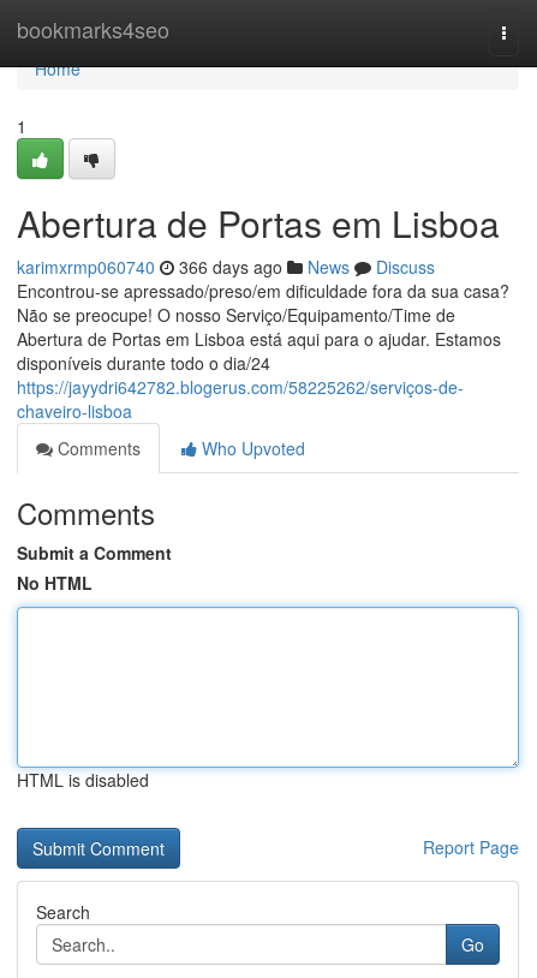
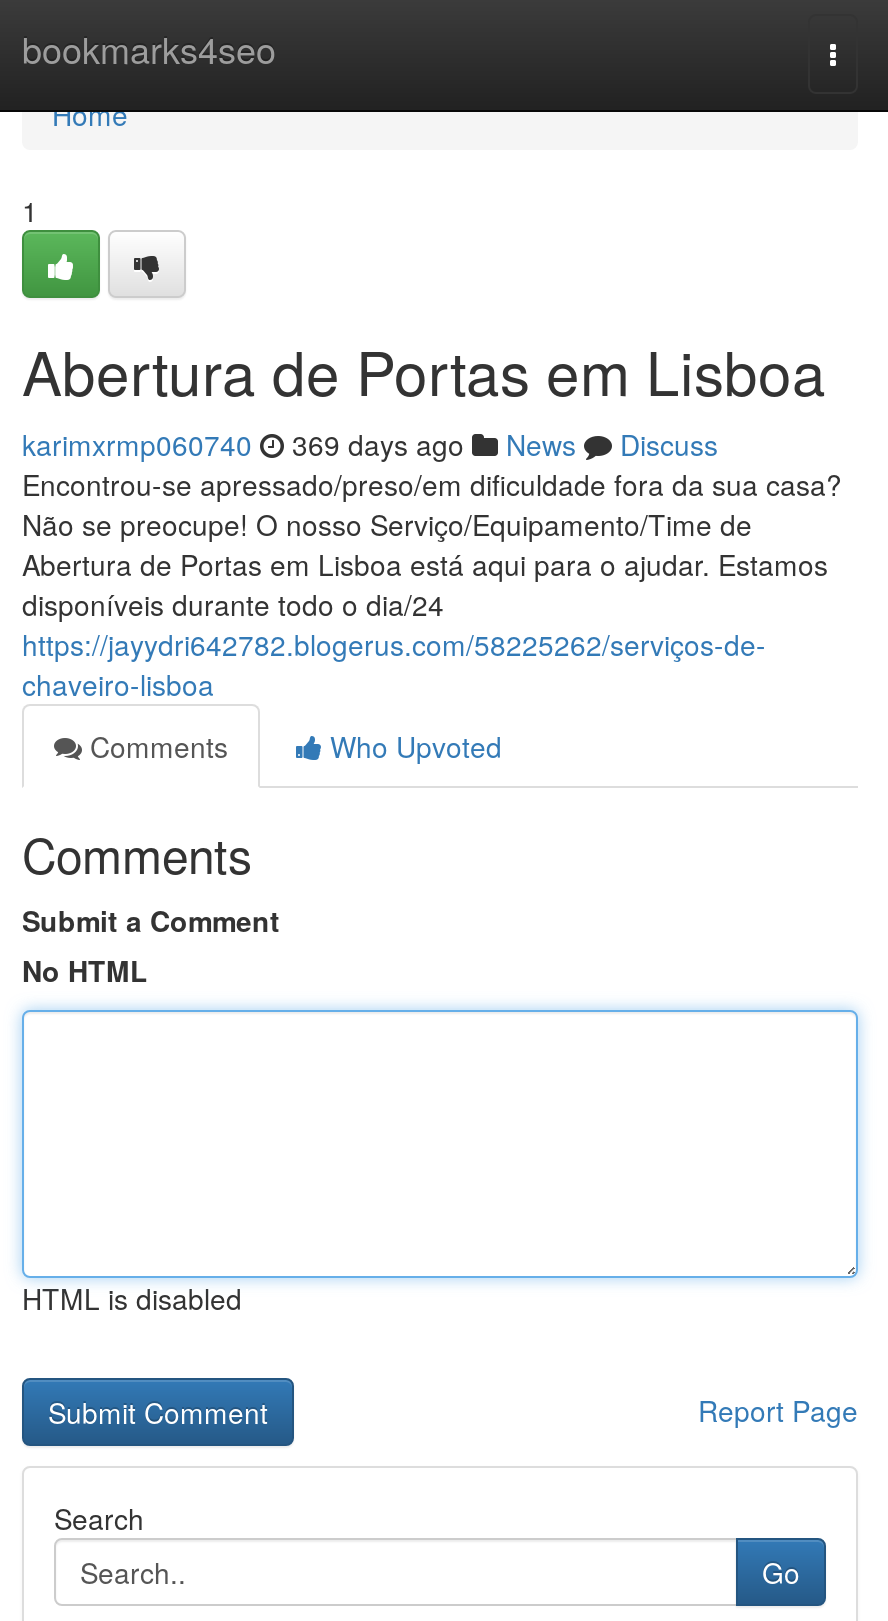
[17,255,435,279] karimxrmp060740 366 days ago News Discuss -> [22,424,718,464] karimxrmp060740 369 days ago News Discuss

